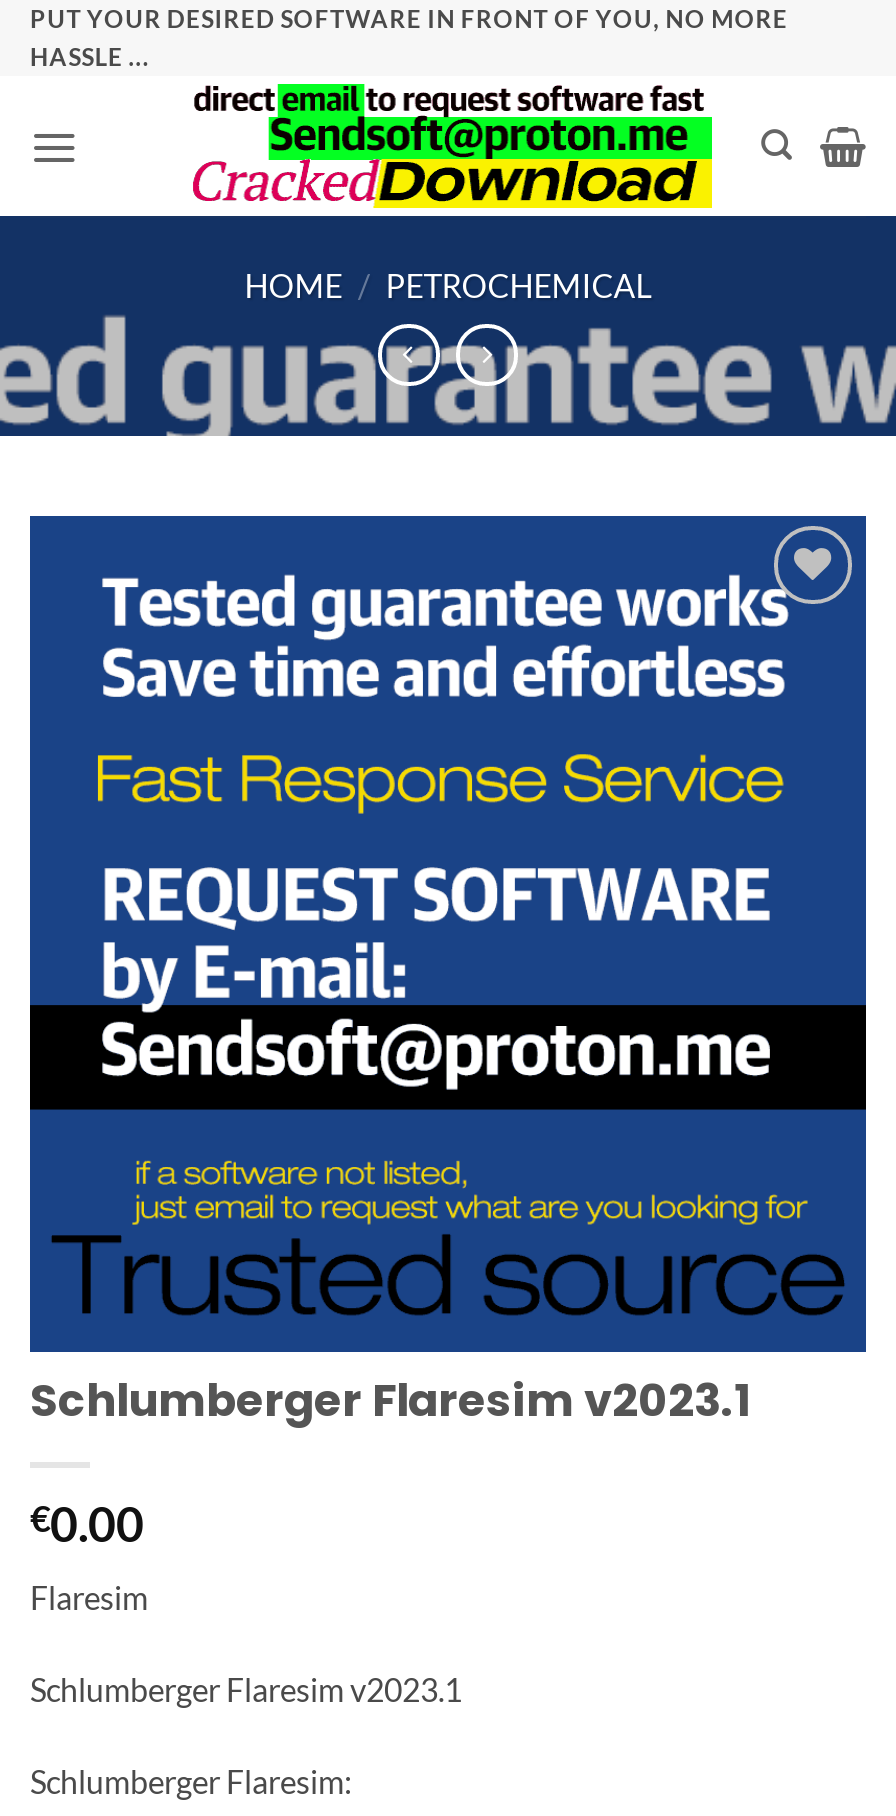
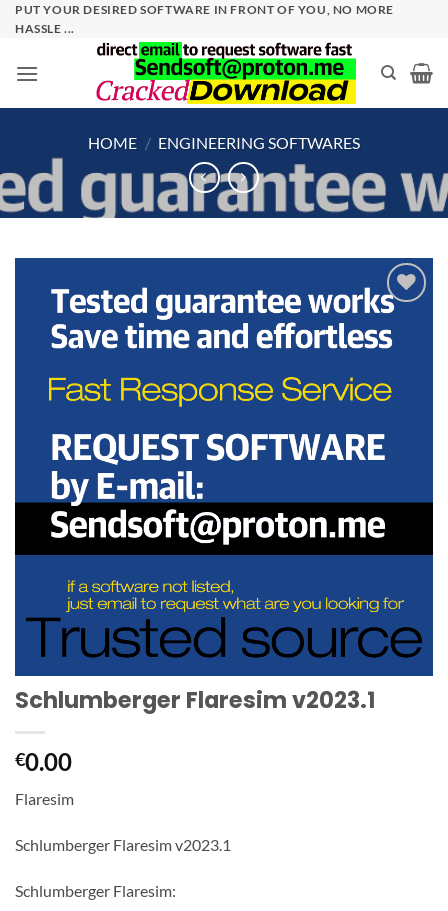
[244,266,652,304] HOME / PETROCHEMICAL -> [88,133,360,152] HOME / ENGINEERING SOFTWARES

